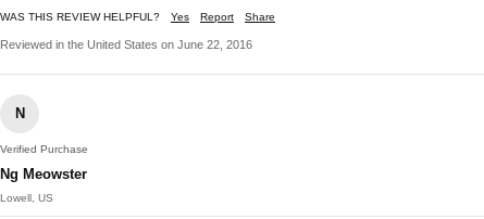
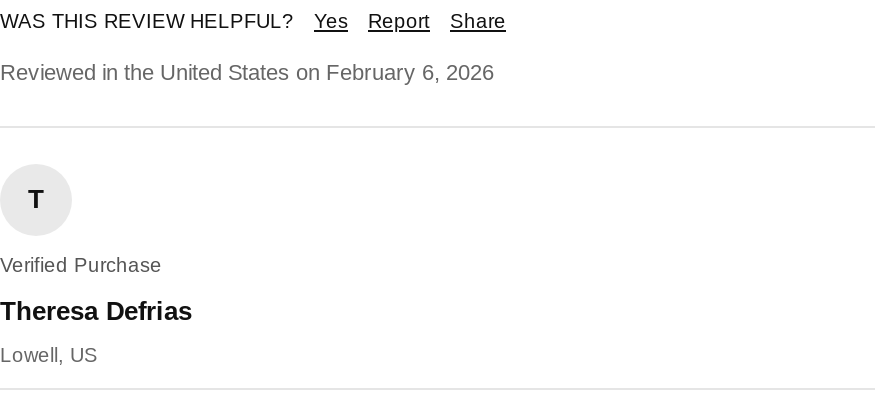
[0,38,252,51] Reviewed in the United States on June 22, 2016 -> [0,60,494,84] Reviewed in the United States on February 6, 2026
[15,105,24,121] N -> [28,184,44,214] T
[0,166,87,182] Ng Meowster -> [0,296,192,326] Theresa Defrias

